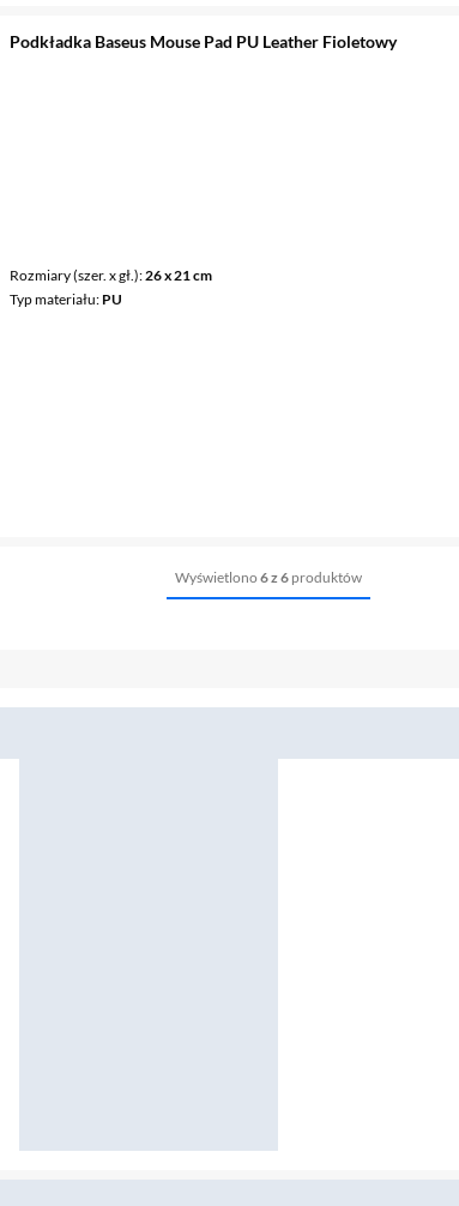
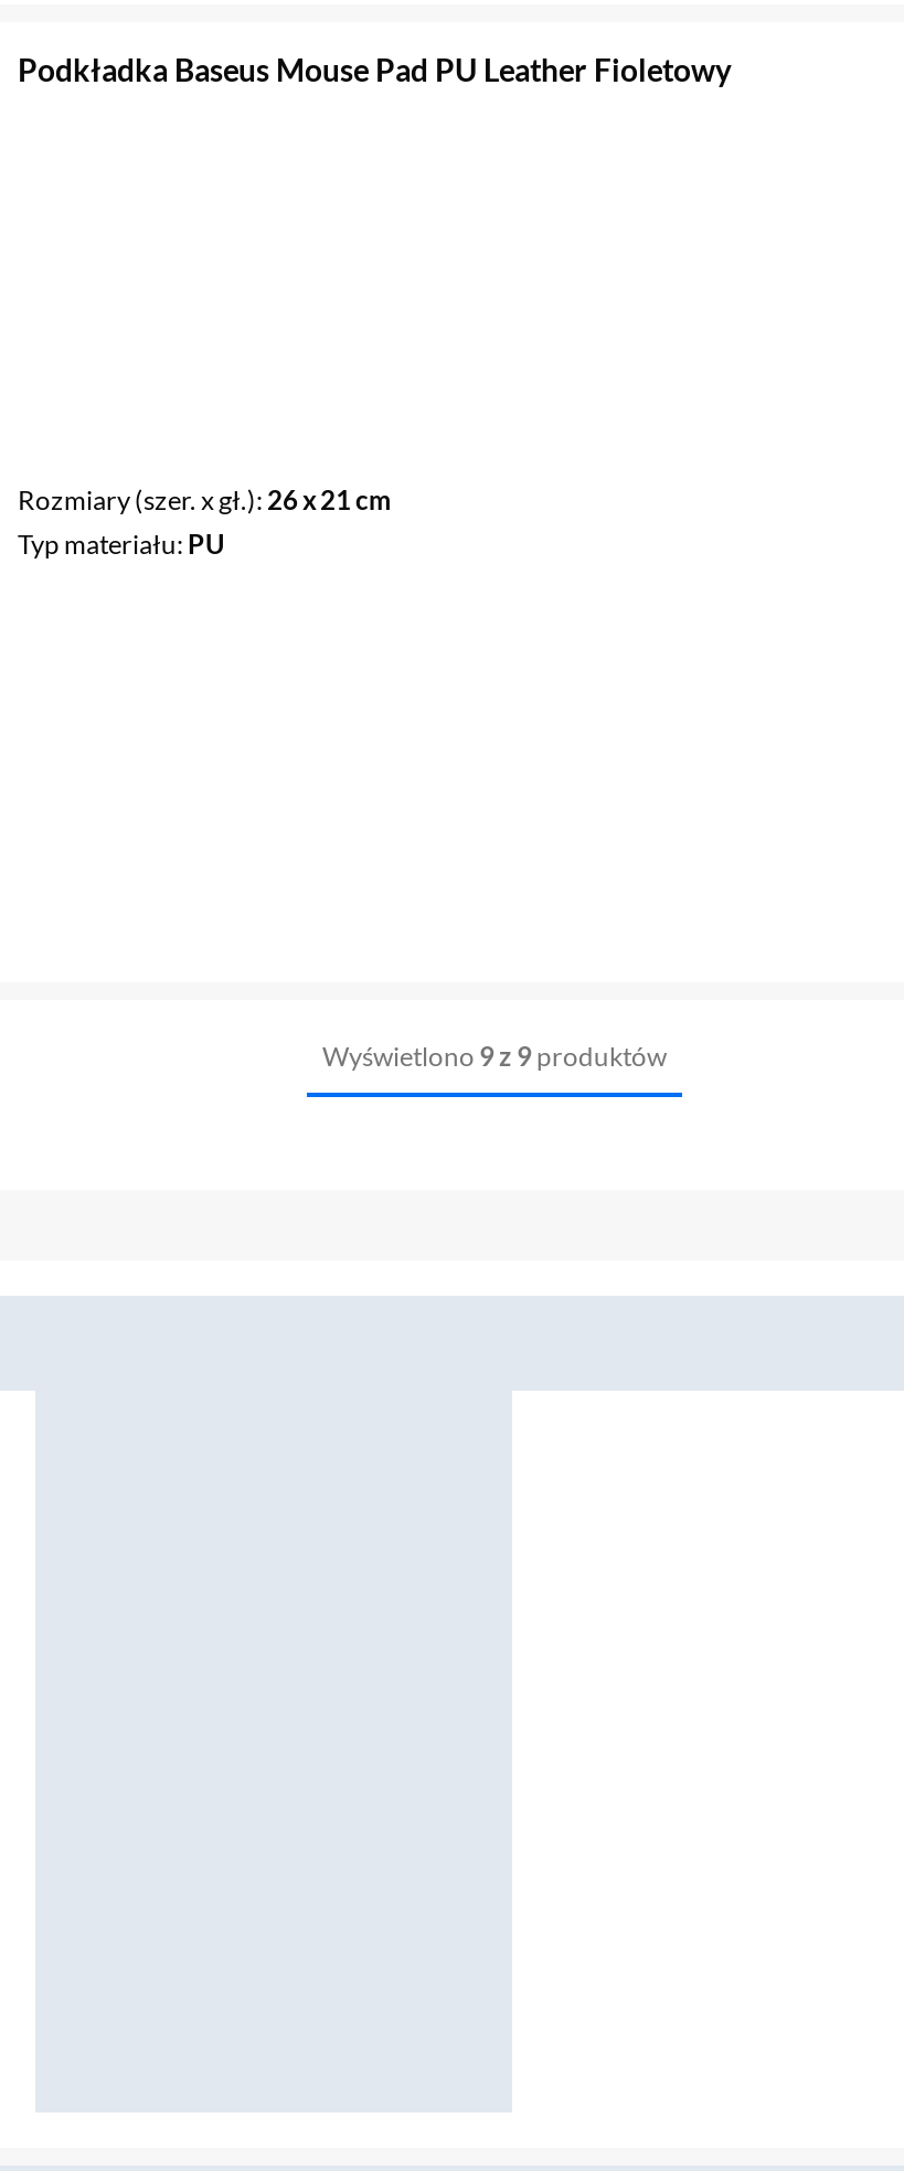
[175,569,362,587] Wyświetlono 6 z 6 produktów -> [322,1041,667,1074] Wyświetlono 9 z 9 produktów

